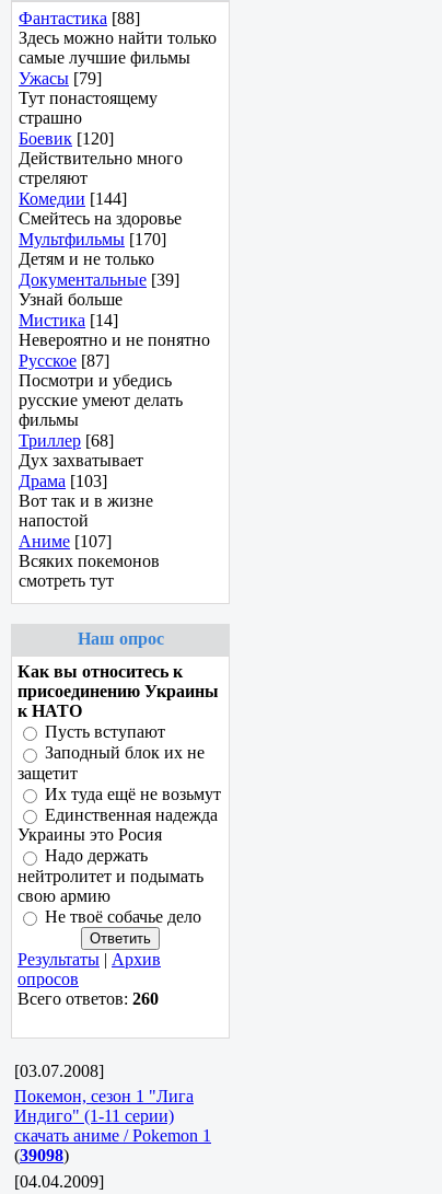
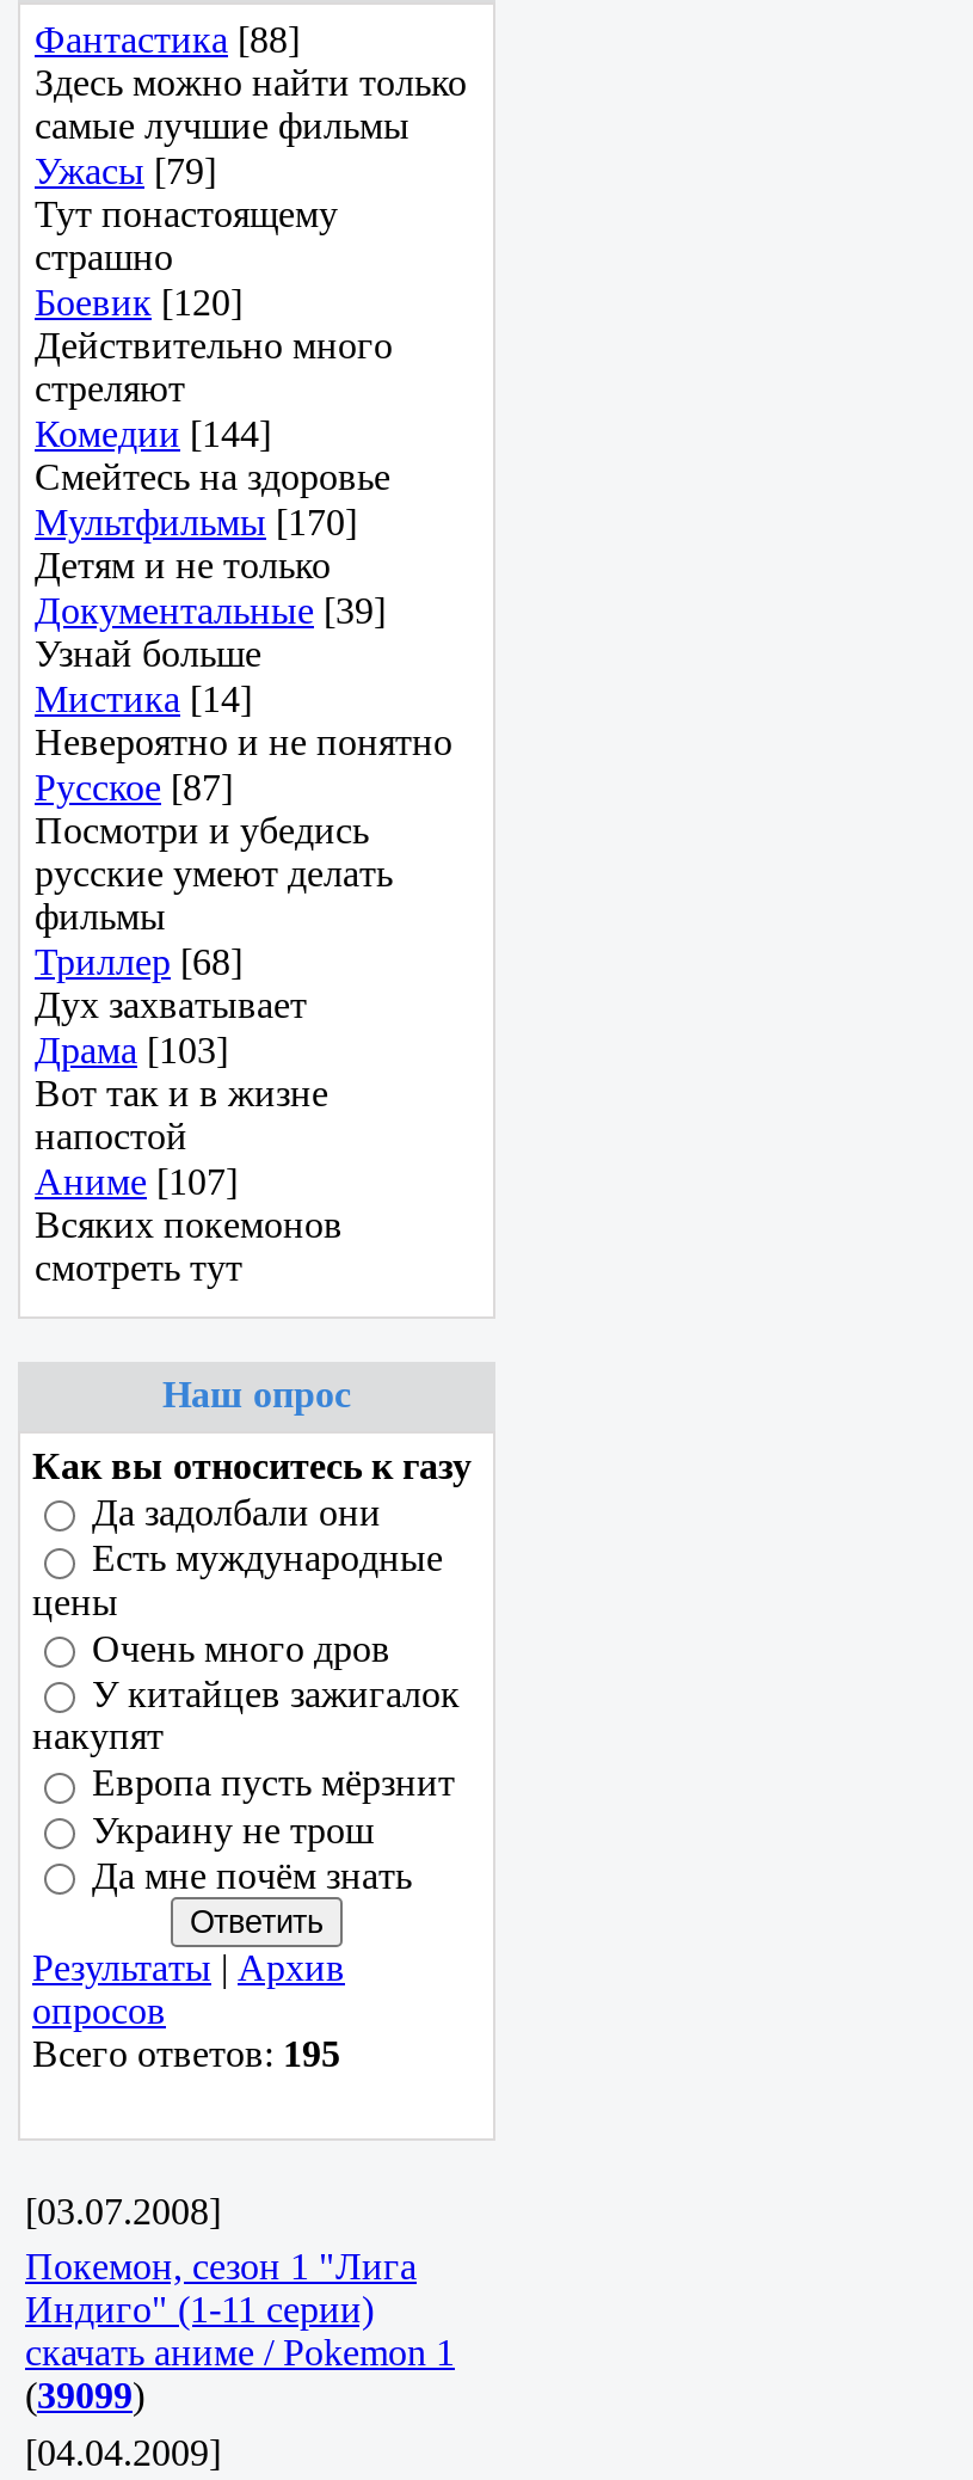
[18,662,221,926] Как вы относитесь к | присоединению Украины | к НАТО | Пусть вступают | Заподный блок их не | защетит | Их туда ещё не возьмут | Единственная надежда | Украины это Росия | Надо держать | нейтролитет и подымать | свою армию | Не твоё собачье дело -> [32,1445,472,1895] Как вы относитесь к газу | Да задолбали они | Есть муждународные | цены | Очень много дров | У китайцев зажигалок | накупят | Европа пусть мёрзнит | Украину не трош | Да мне почём знать
[18,989,159,1008] Всего ответов: 260 -> [32,2034,340,2075] Всего ответов: 195
[14,1146,69,1164] (39098) -> [25,2375,144,2415] (39099)

